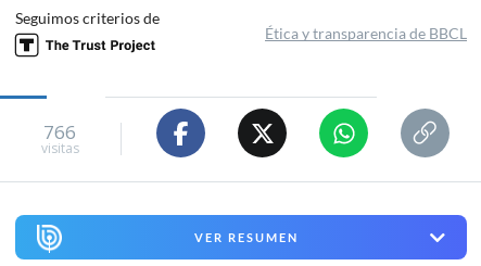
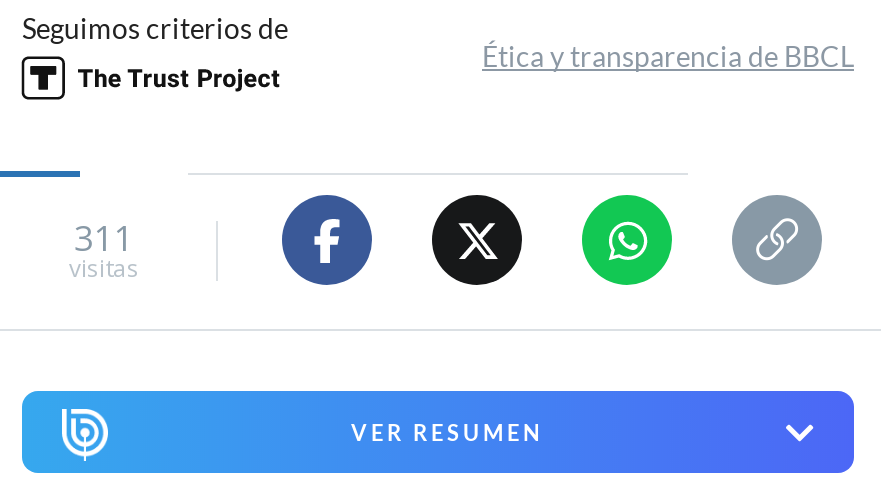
[43,119,76,144] 766 -> [74,215,134,261] 311

